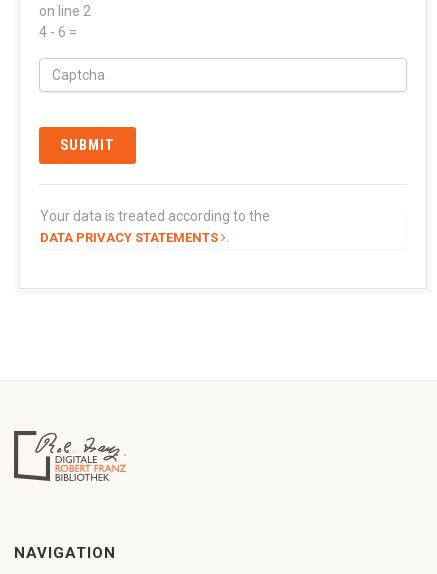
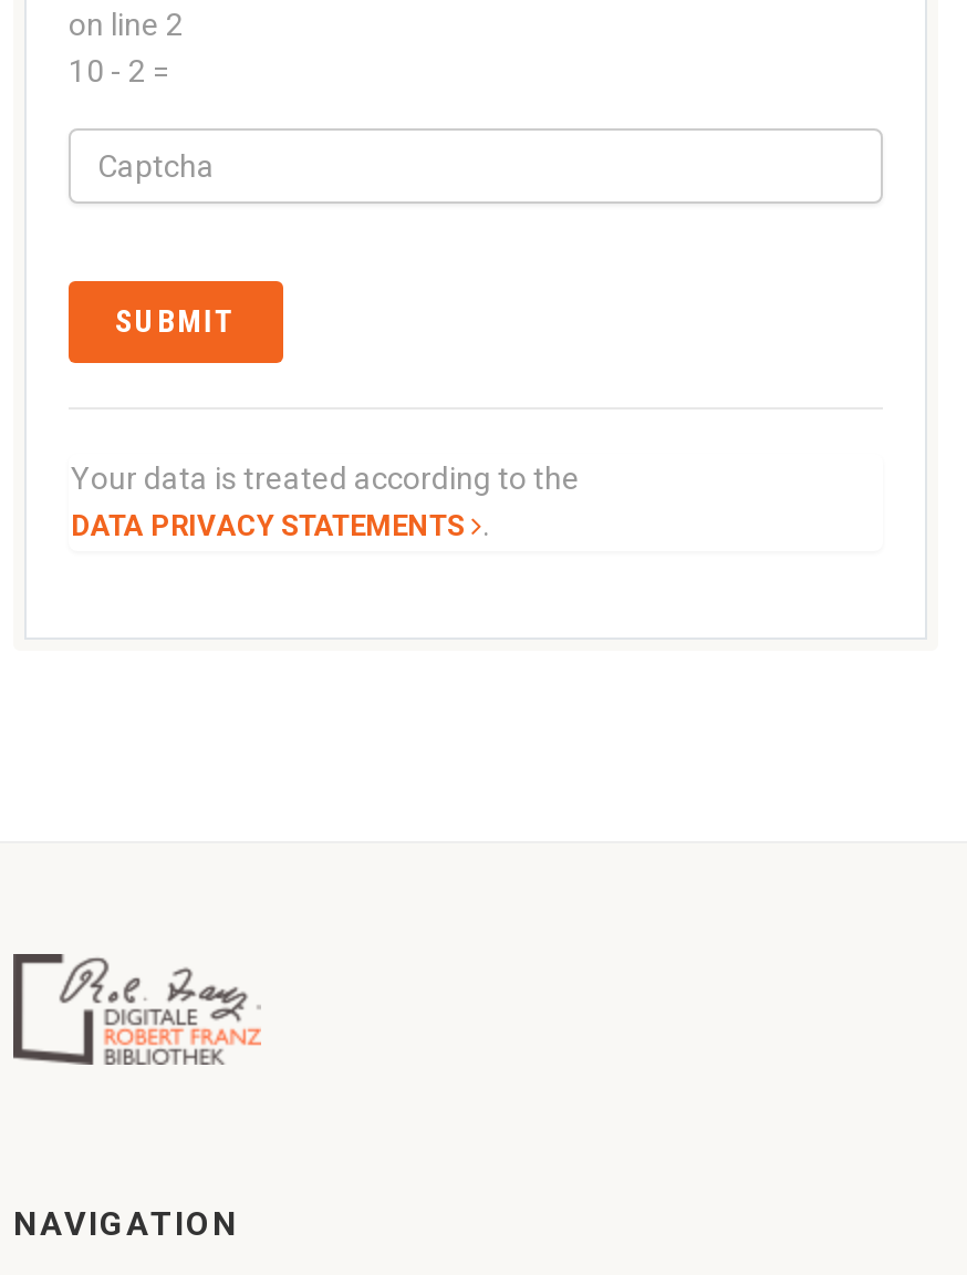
[39,24,77,40] 4 - 6 = -> [69,53,170,89] 10 - 2 =

